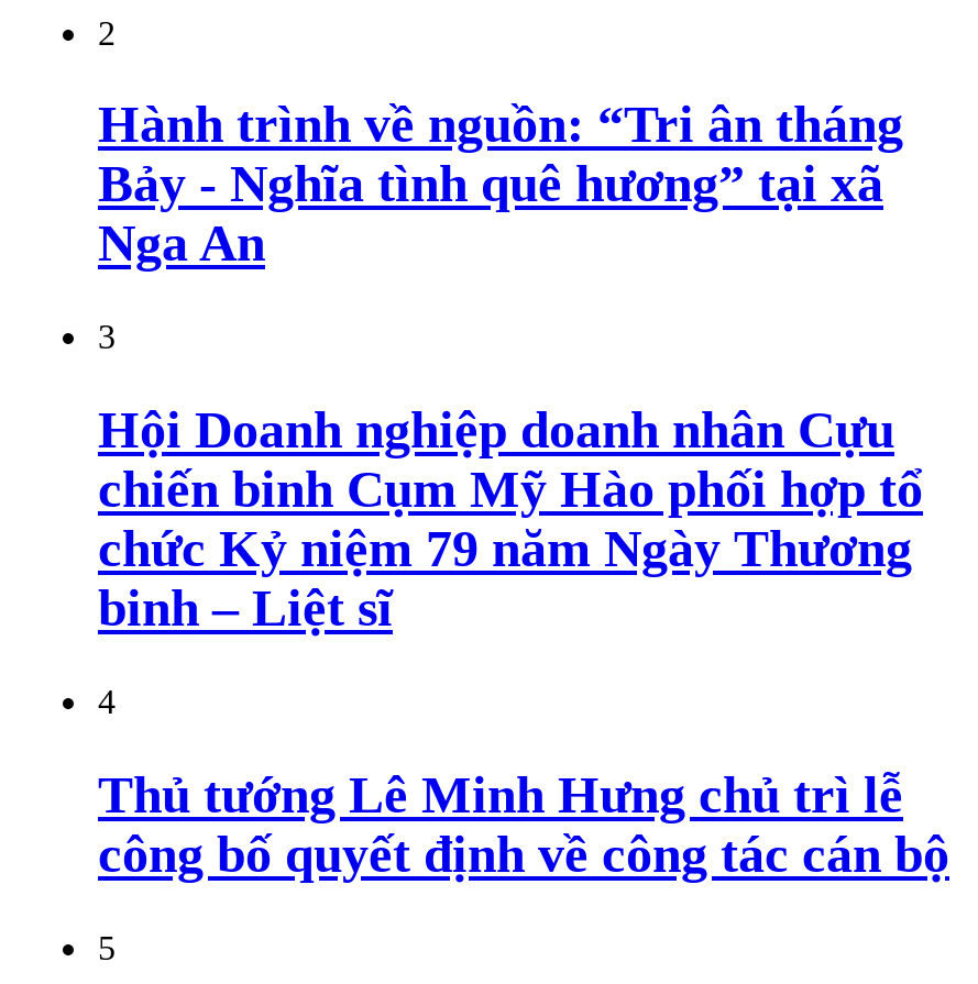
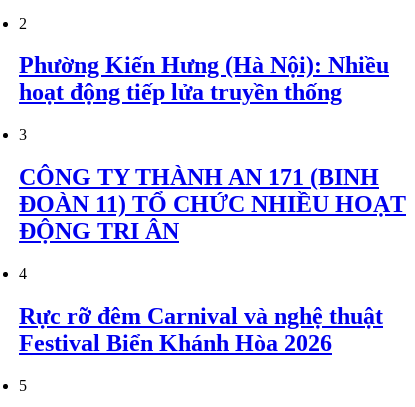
[98,97,903,272] Hành trình về nguồn: “Tri ân tháng | Bảy - Nghĩa tình quê hương” tại xã | Nga An -> [19,52,389,105] Phường Kiến Hưng (Hà Nội): Nhiều | hoạt động tiếp lửa truyền thống
[98,402,923,637] Hội Doanh nghiệp doanh nhân Cựu | chiến binh Cụm Mỹ Hào phối hợp tổ | chức Kỷ niệm 79 năm Ngày Thương | binh – Liệt sĩ -> [19,164,406,244] CÔNG TY THÀNH AN 171 (BINH | ĐOÀN 11) TỔ CHỨC NHIỀU HOẠT | ĐỘNG TRI ÂN
[98,766,949,883] Thủ tướng Lê Minh Hưng chủ trì lễ | công bố quyết định về công tác cán bộ -> [19,303,383,356] Rực rỡ đêm Carnival và nghệ thuật | Festival Biển Khánh Hòa 2026

